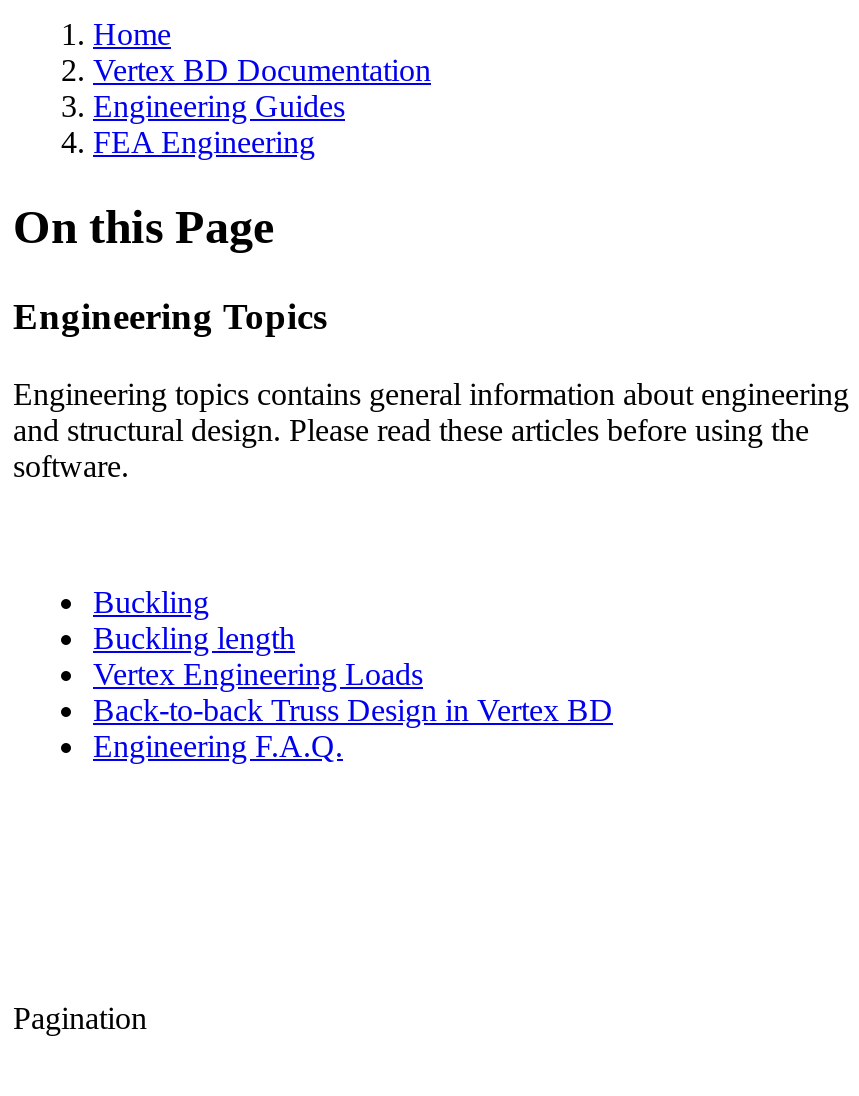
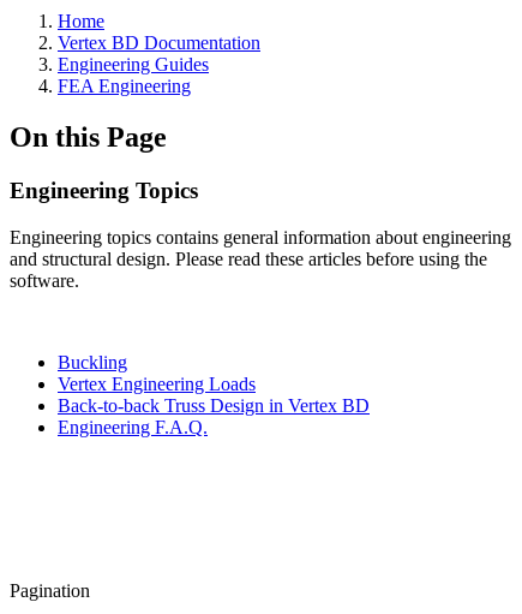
[93,620,295,654] Buckling length -> none

